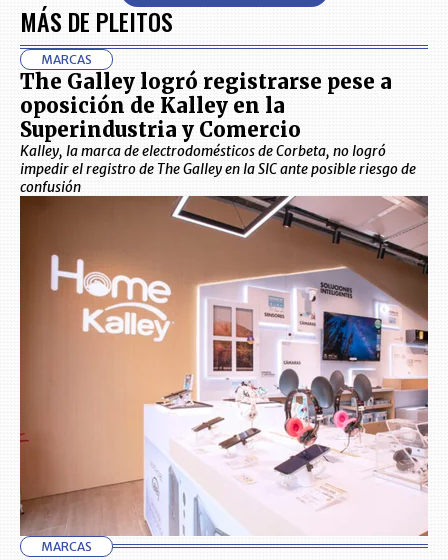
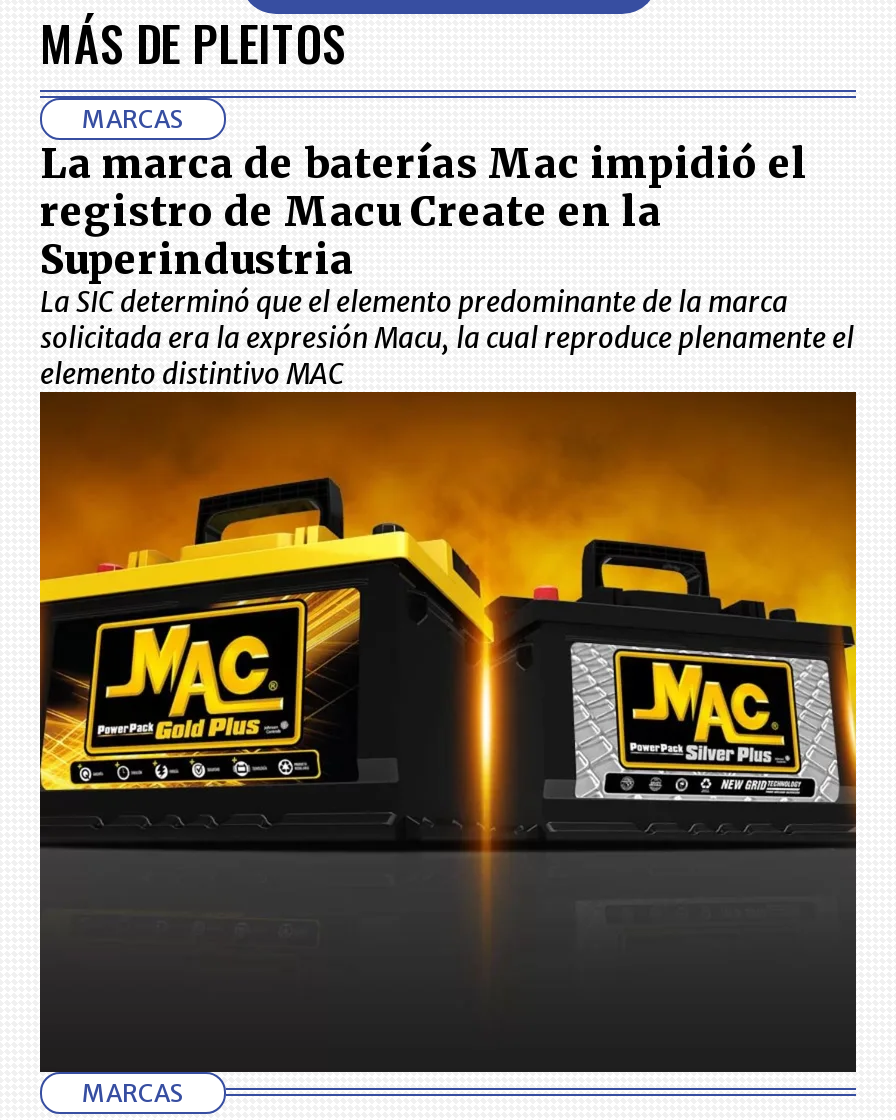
[19,69,429,537] [image] | The Galley logró registrarse pese a | oposición de Kalley en la | Superindustria y Comercio | Kalley, la marca de electrodomésticos de Corbeta, no logró | impedir el registro de The Galley en la SIC ante posible riesgo de | confusión -> [38,137,858,1074] [image] | La marca de baterías Mac impidió el | registro de Macu Create en la | Superindustria | La SIC determinó que el elemento predominante de la marca | solicitada era la expresión Macu, la cual reproduce plenamente el | elemento distintivo MAC

